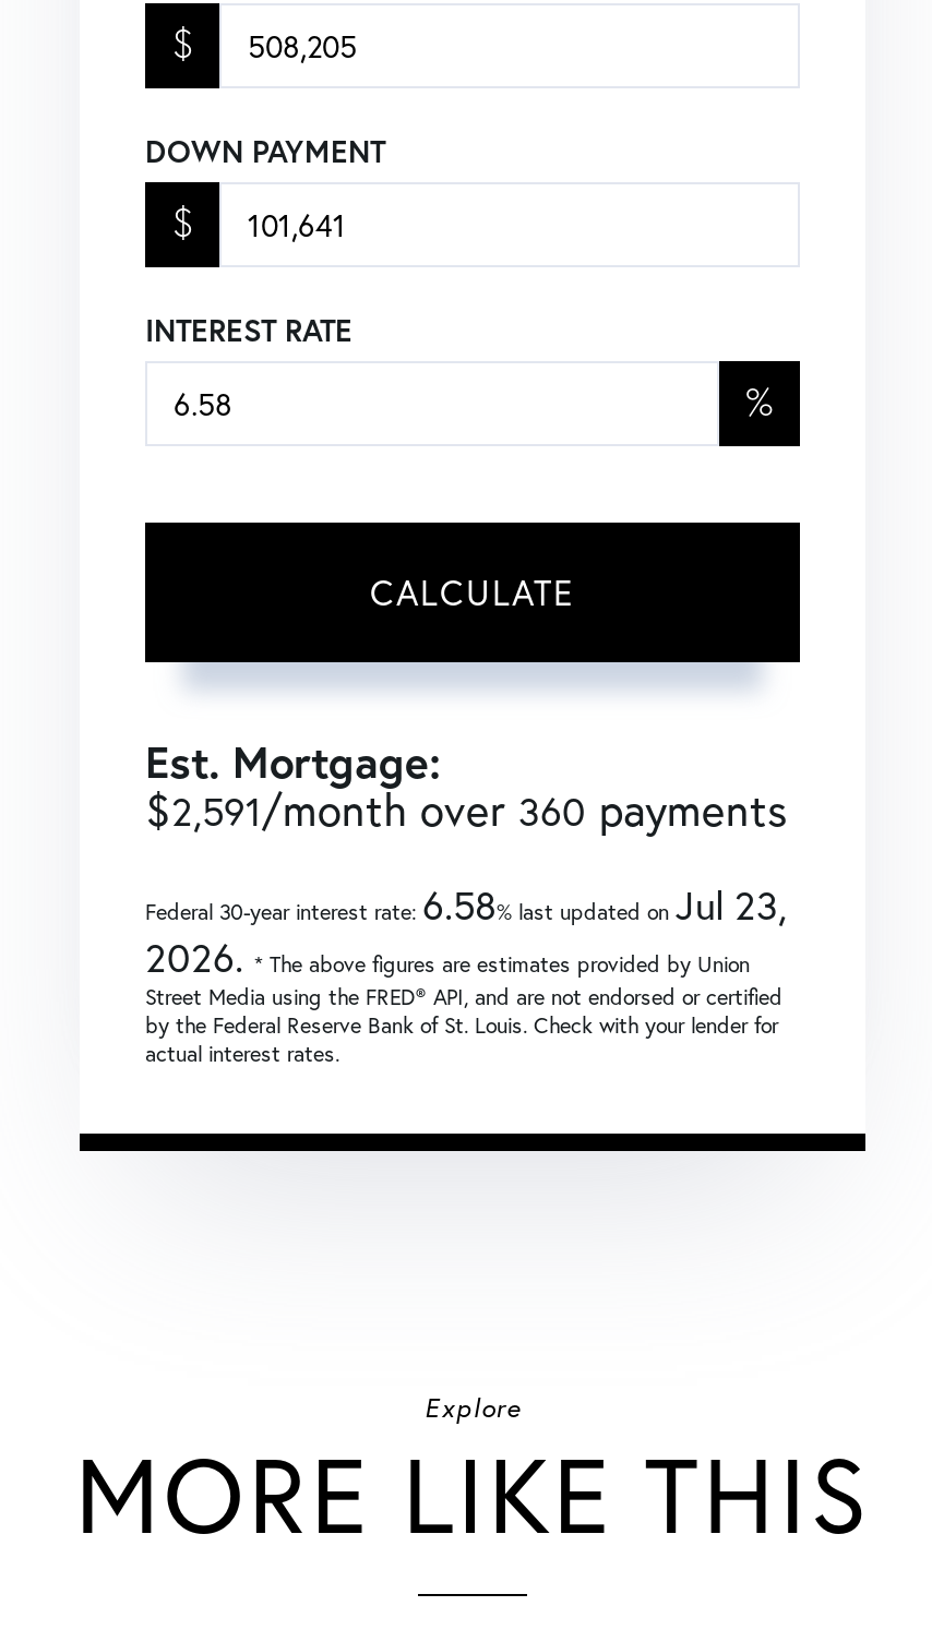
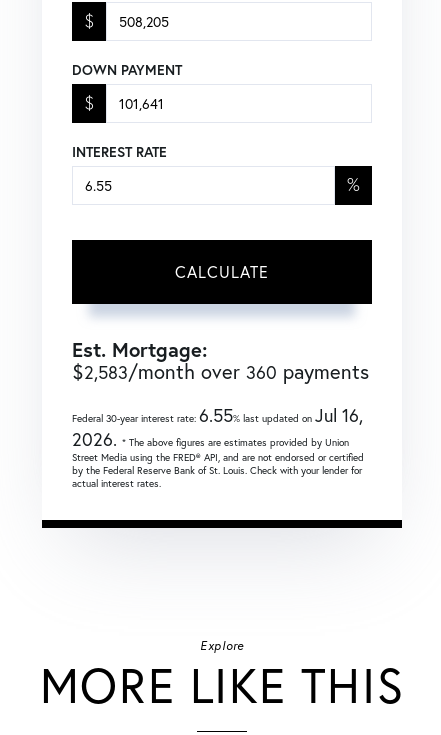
[145,780,787,839] $2,591/month over 360 payments -> [72,358,369,385] $2,583/month over 360 payments
[145,878,787,931] Federal 30-year interest rate:6.58% last updated onJul 23, -> [72,403,363,427] Federal 30-year interest rate:6.55% last updated onJul 16,

